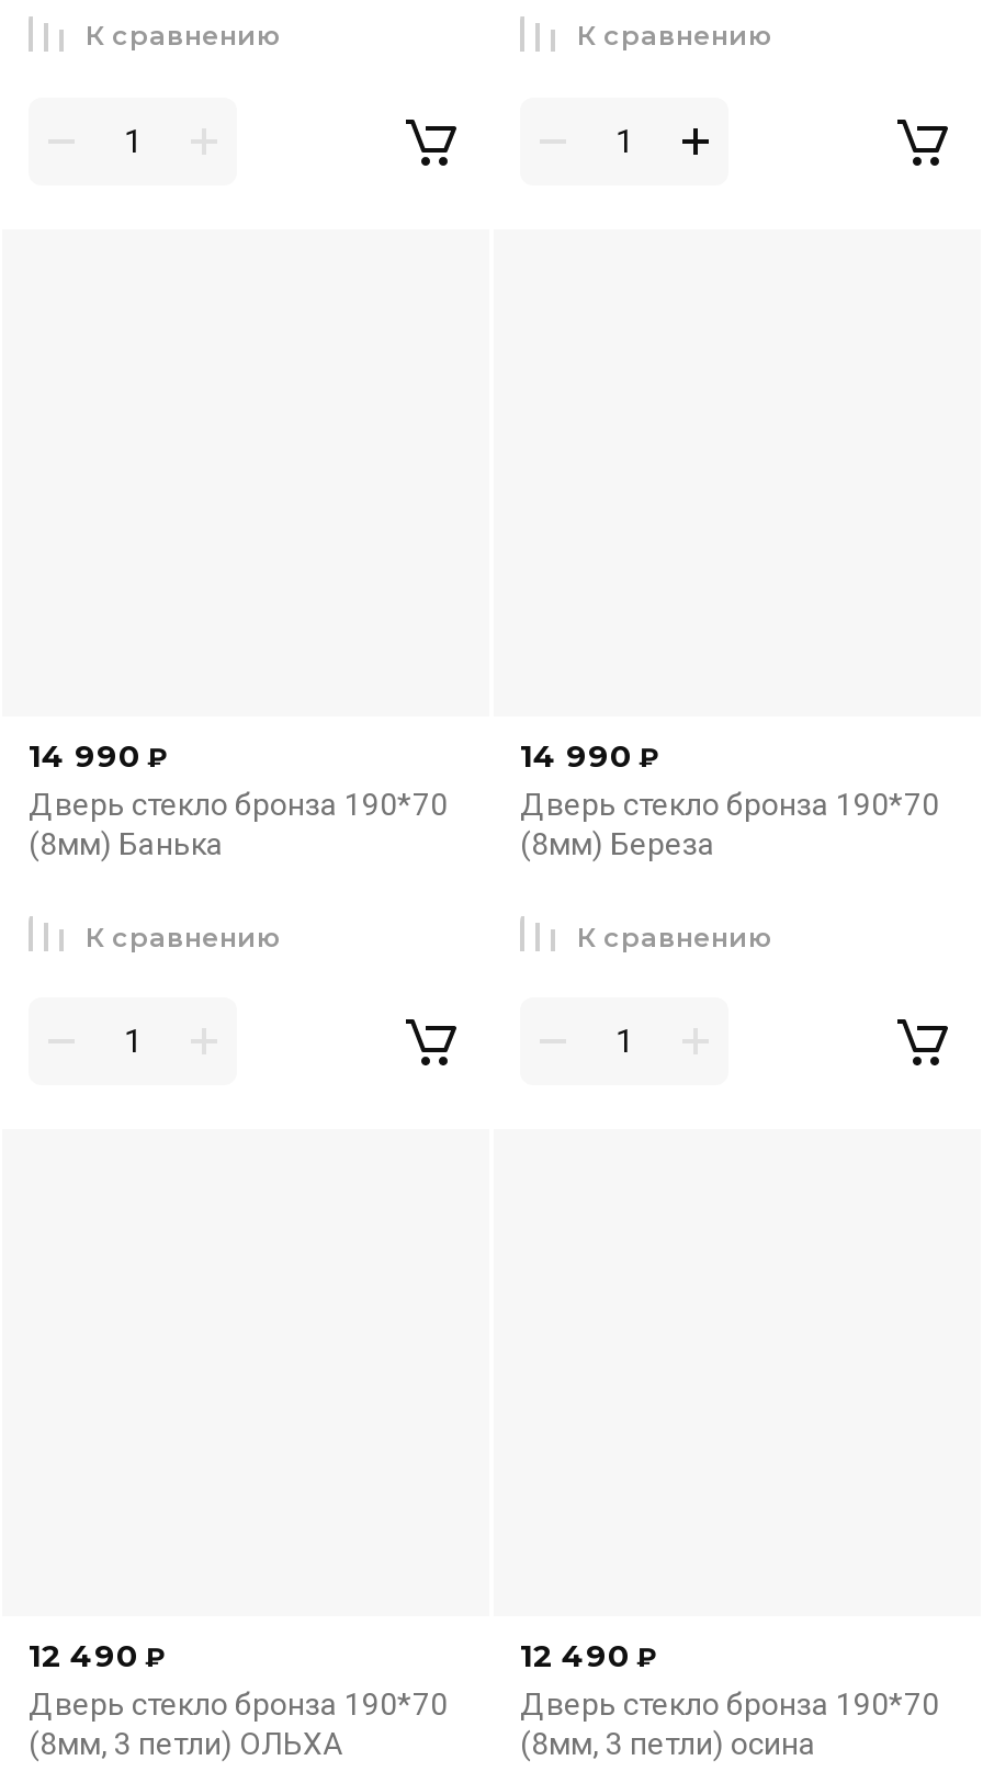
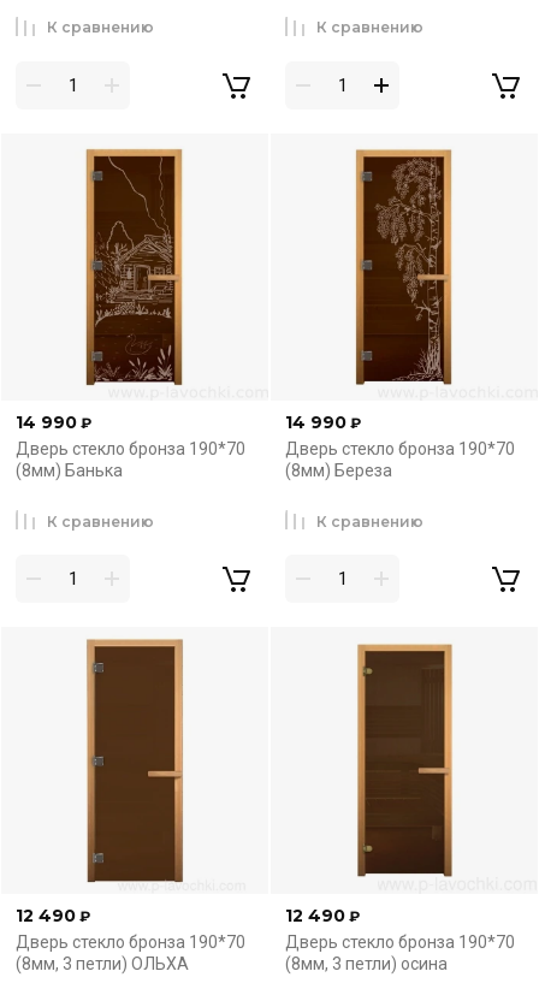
none -> [85,148,183,386] [image]
none -> [355,148,452,386] [image]
none -> [85,638,184,883] [image]
none -> [356,642,454,878] [image]

